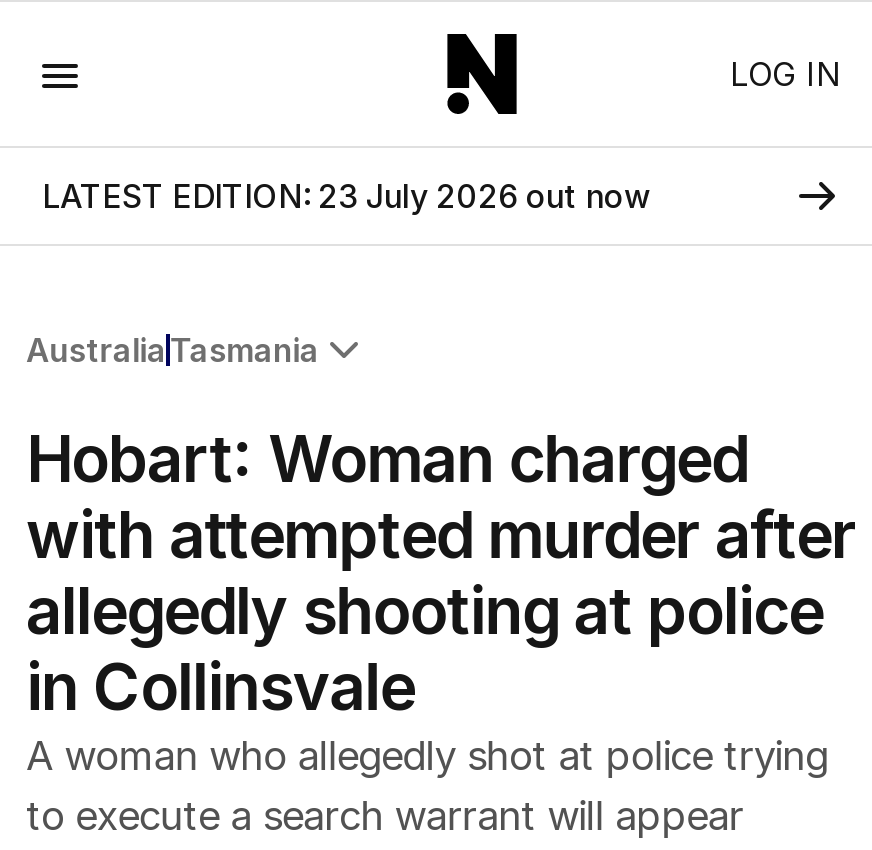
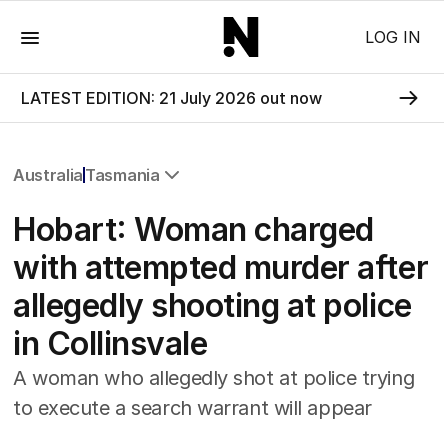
[42,176,650,216] LATEST EDITION: 23 July 2026 out now -> [21,88,322,108] LATEST EDITION: 21 July 2026 out now

